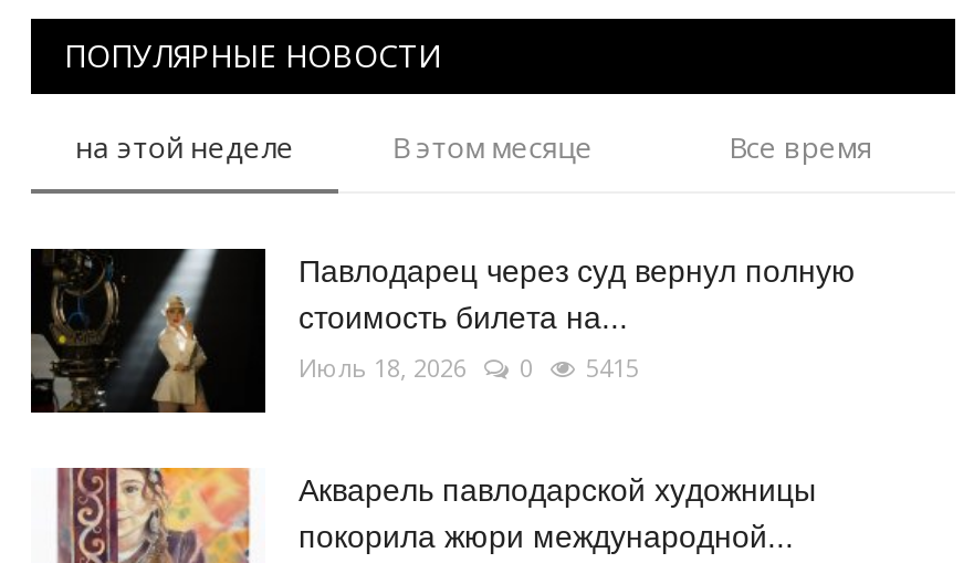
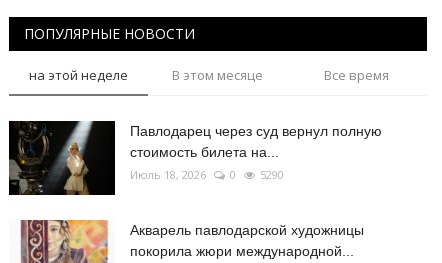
[299,351,639,384] Июль 18, 2026 0 5415 -> [130,167,284,182] Июль 18, 2026 0 5290

